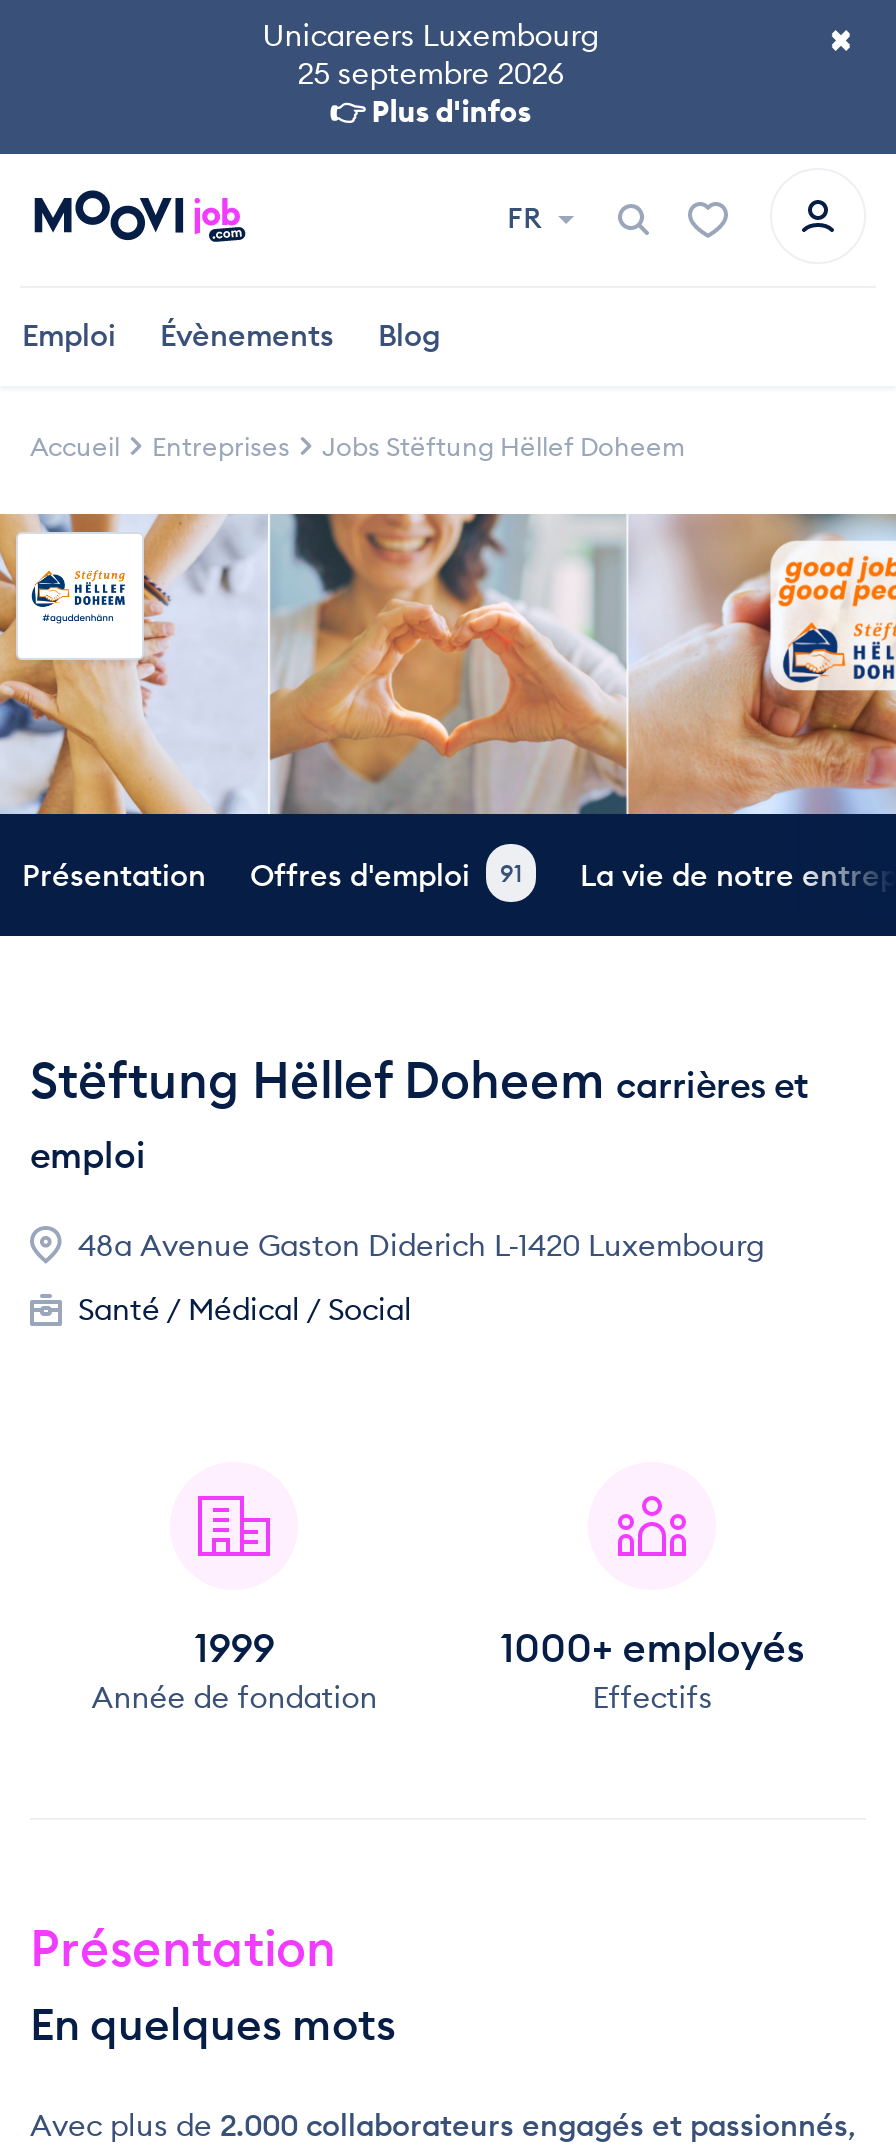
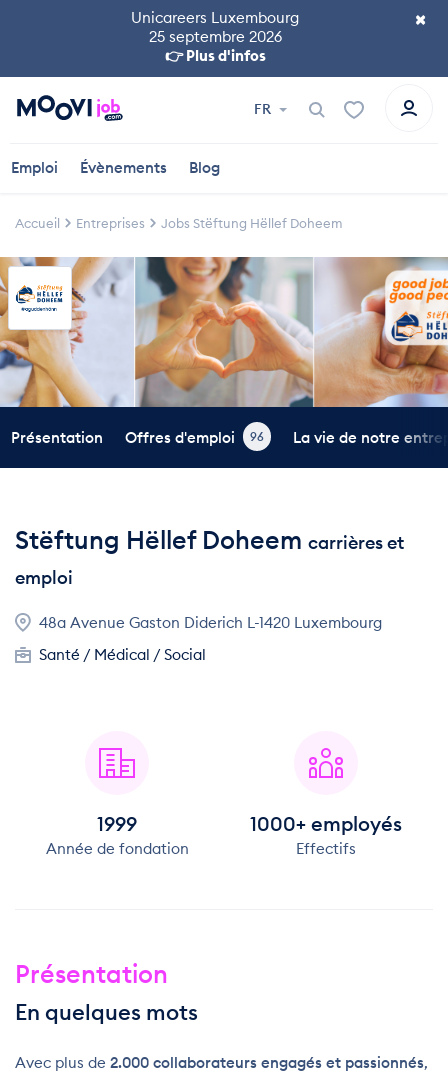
[500,858,522,888] 91 -> [250,429,264,444] 96

